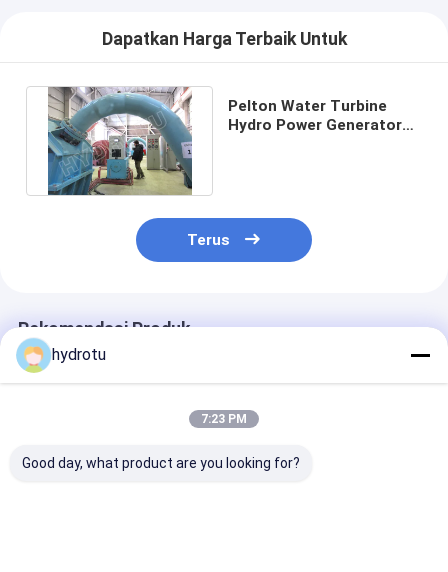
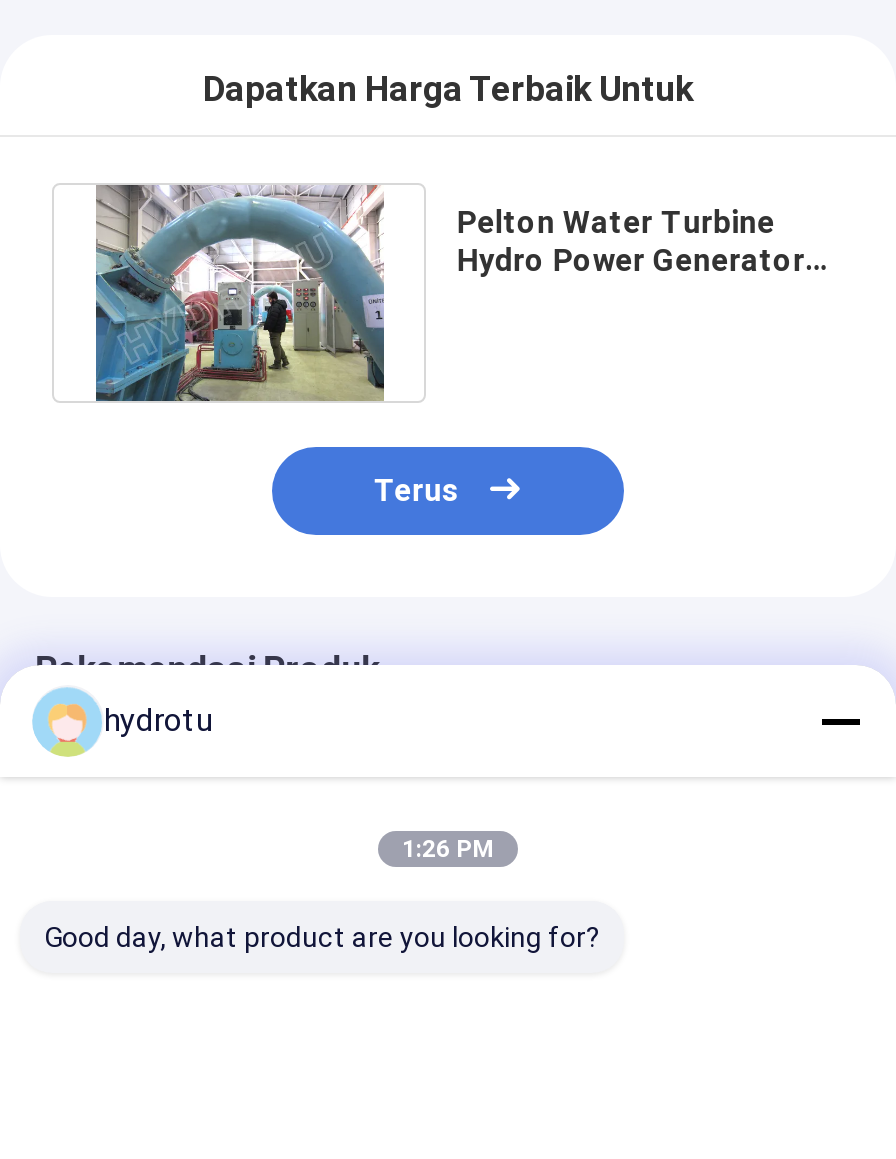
[201,412,247,426] 7:23 PM -> [402,835,494,863] 1:26 PM

